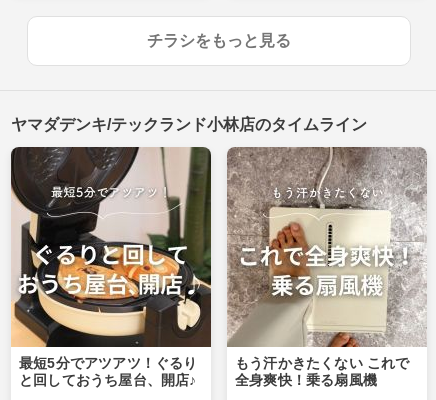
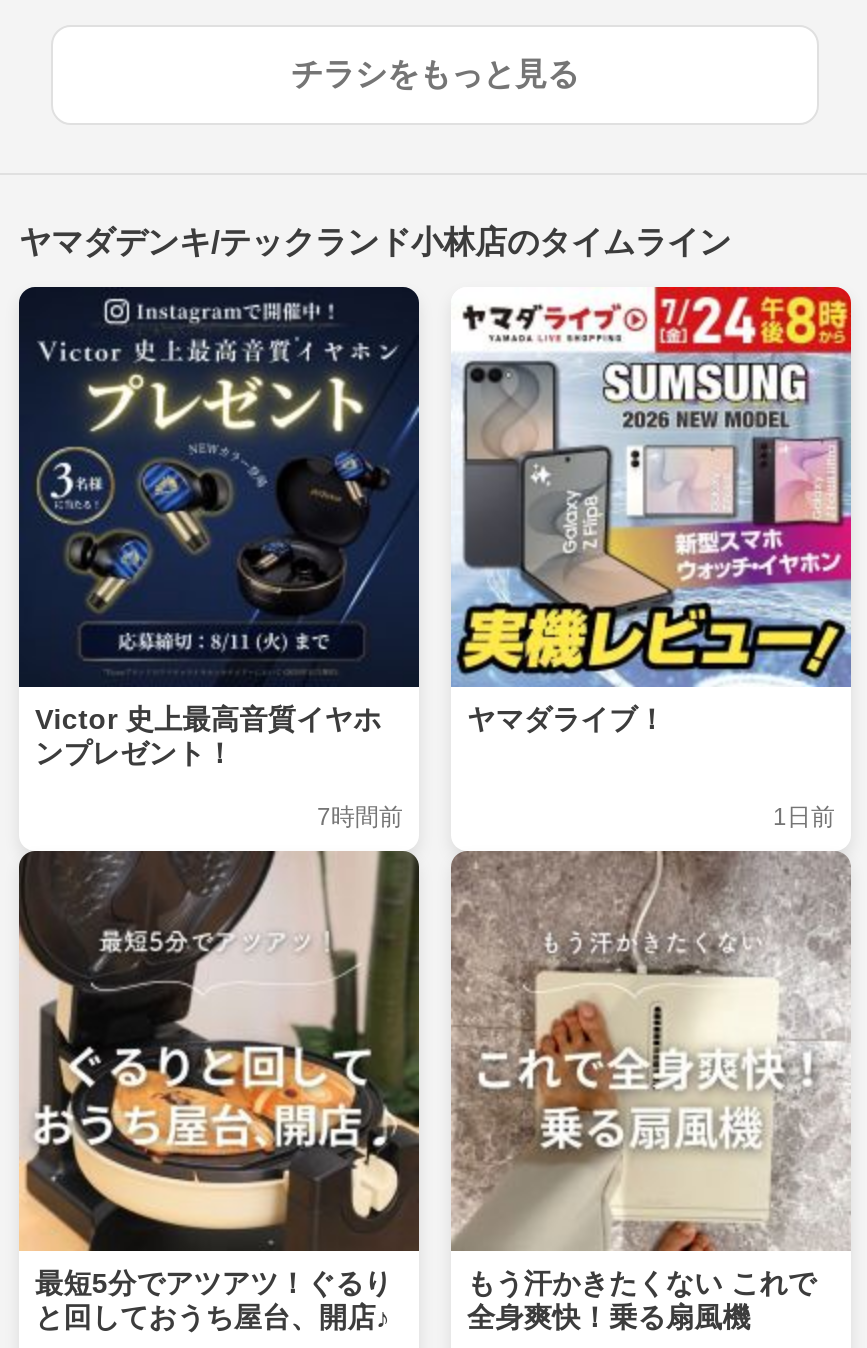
none -> [17,284,421,832] [image] | Victor 史上最高音質イヤホ | ンプレゼント！ | 7時間前
none -> [451,284,853,832] [image] | ヤマダライブ！ | 1日前

